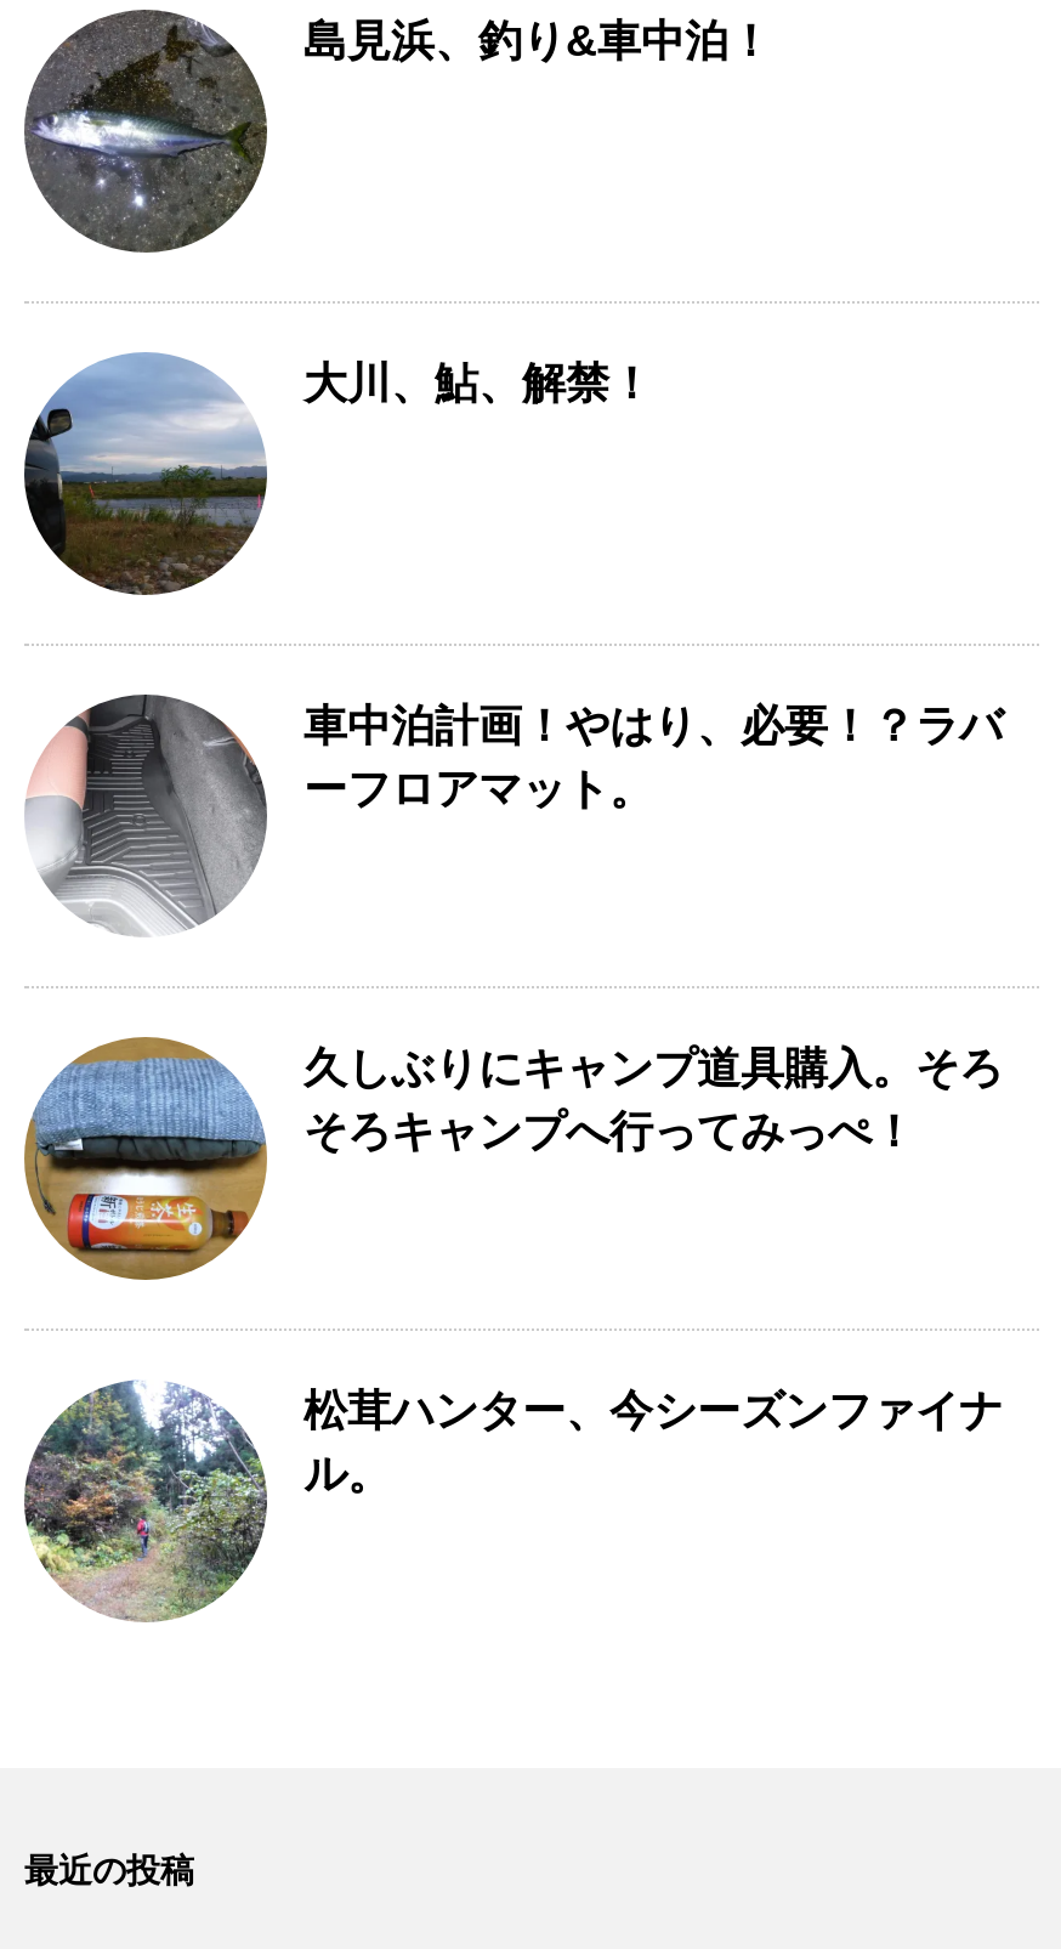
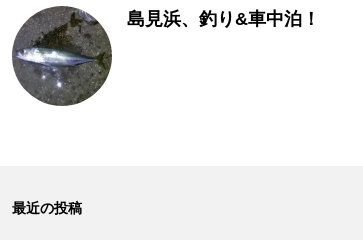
[22,350,653,597] [image] | 大川、鮎、解禁！ -> none
[24,692,1003,935] [image] | 車中泊計画！やはり、必要！？ラバ | ーフロアマット。 -> none
[22,1035,1003,1282] [image] | 久しぶりにキャンプ道具購入。そろ | そろキャンプへ行ってみっぺ！ -> none
[32,1379,1003,1620] [image] | 松茸ハンター、今シーズンファイナ | ル。 -> none

